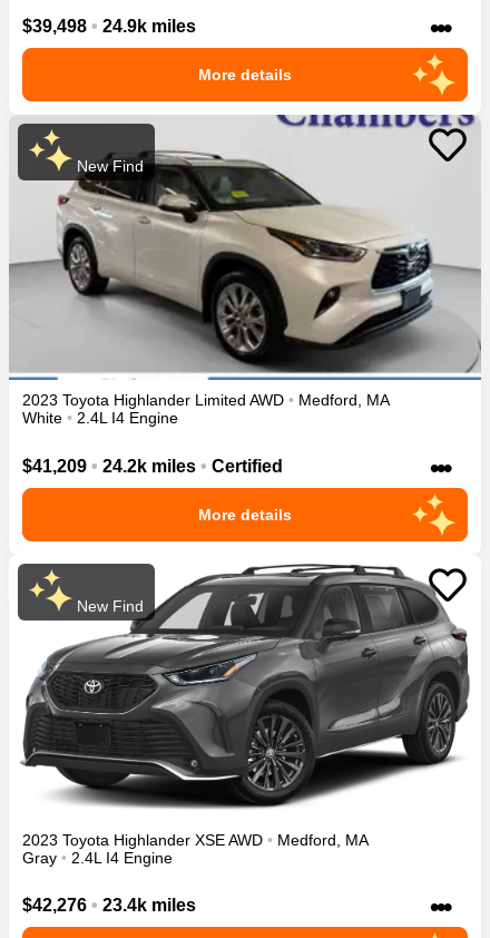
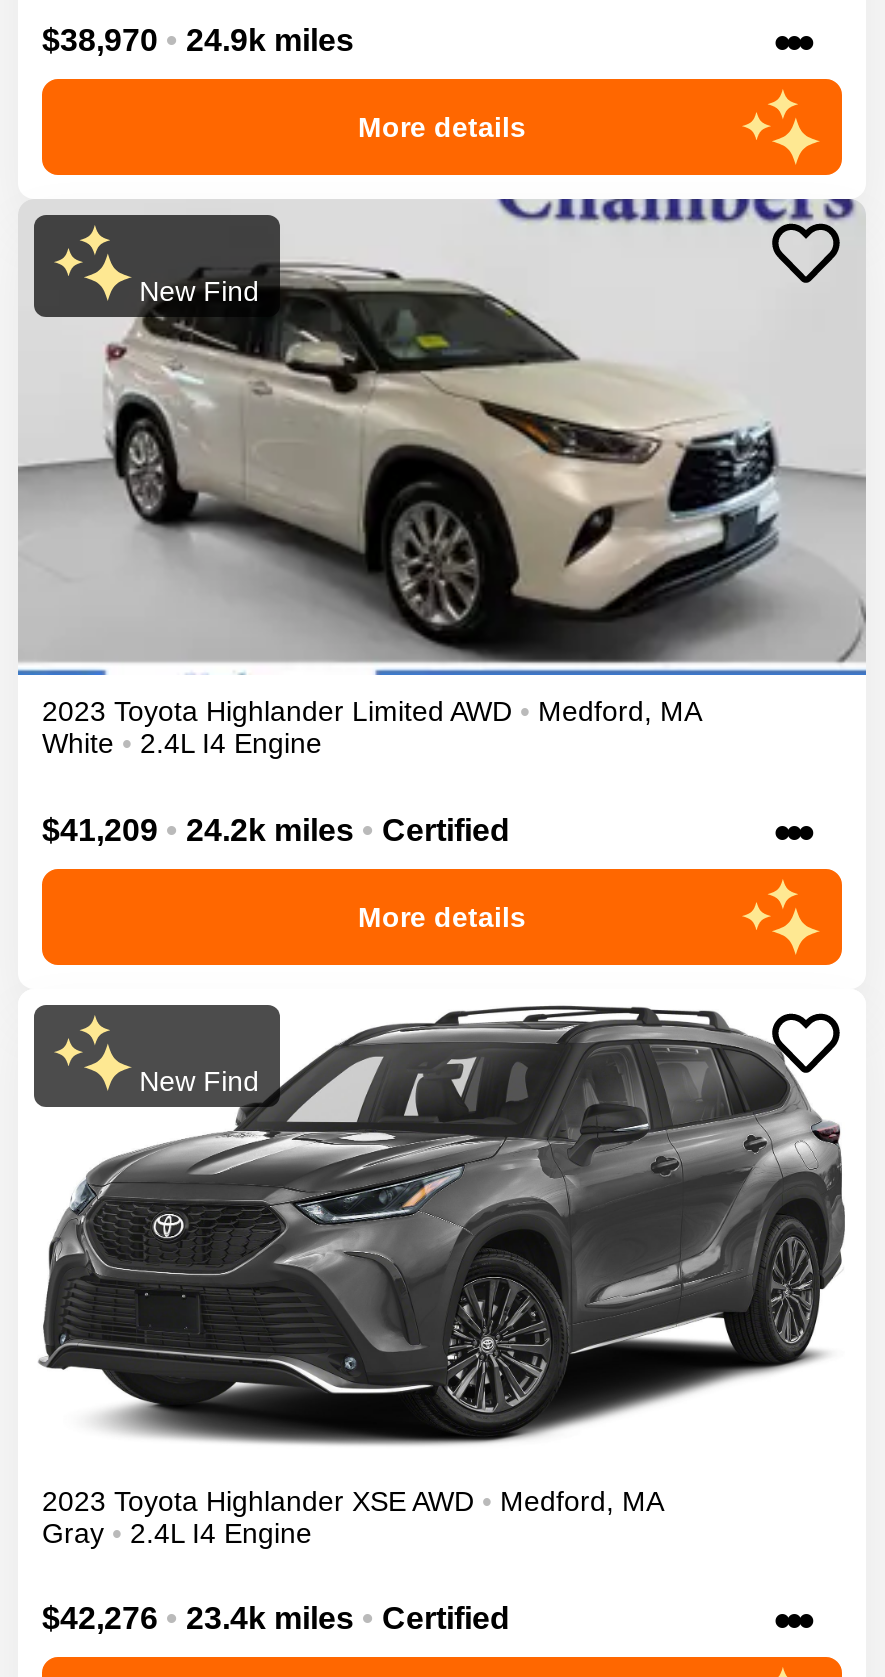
[22,16,196,35] $39,498 • 24.9k miles -> [42,23,354,57] $38,970 • 24.9k miles
[22,896,196,915] $42,276 • 23.4k miles -> [42,1602,510,1636] $42,276 • 23.4k miles • Certified

